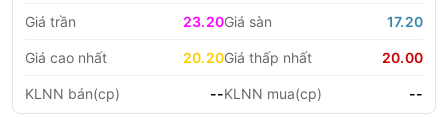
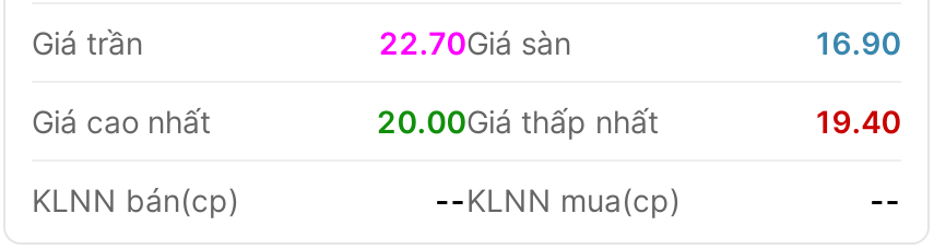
[183,13,272,30] 23.20 Giá sàn -> [379,24,571,61] 22.70 Giá sàn
[387,13,423,30] 17.20 -> [816,24,901,61] 16.90
[183,49,312,66] 20.20 Giá thấp nhất -> [377,103,659,140] 20.00 Giá thấp nhất
[382,49,423,66] 20.00 -> [816,103,901,140] 19.40

